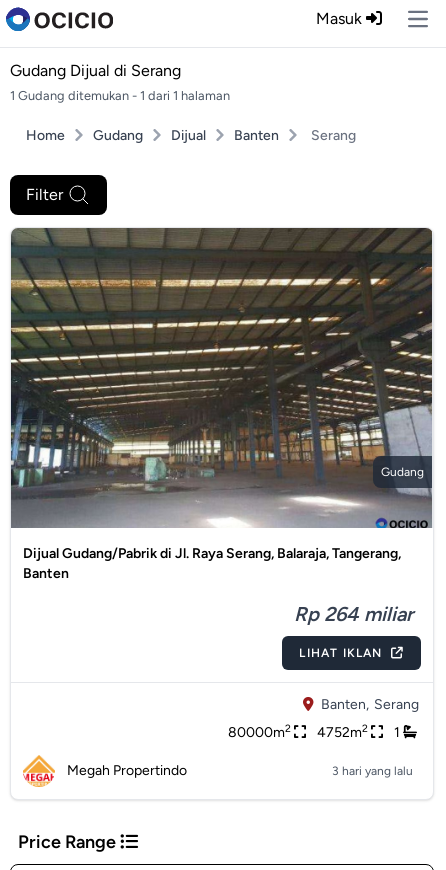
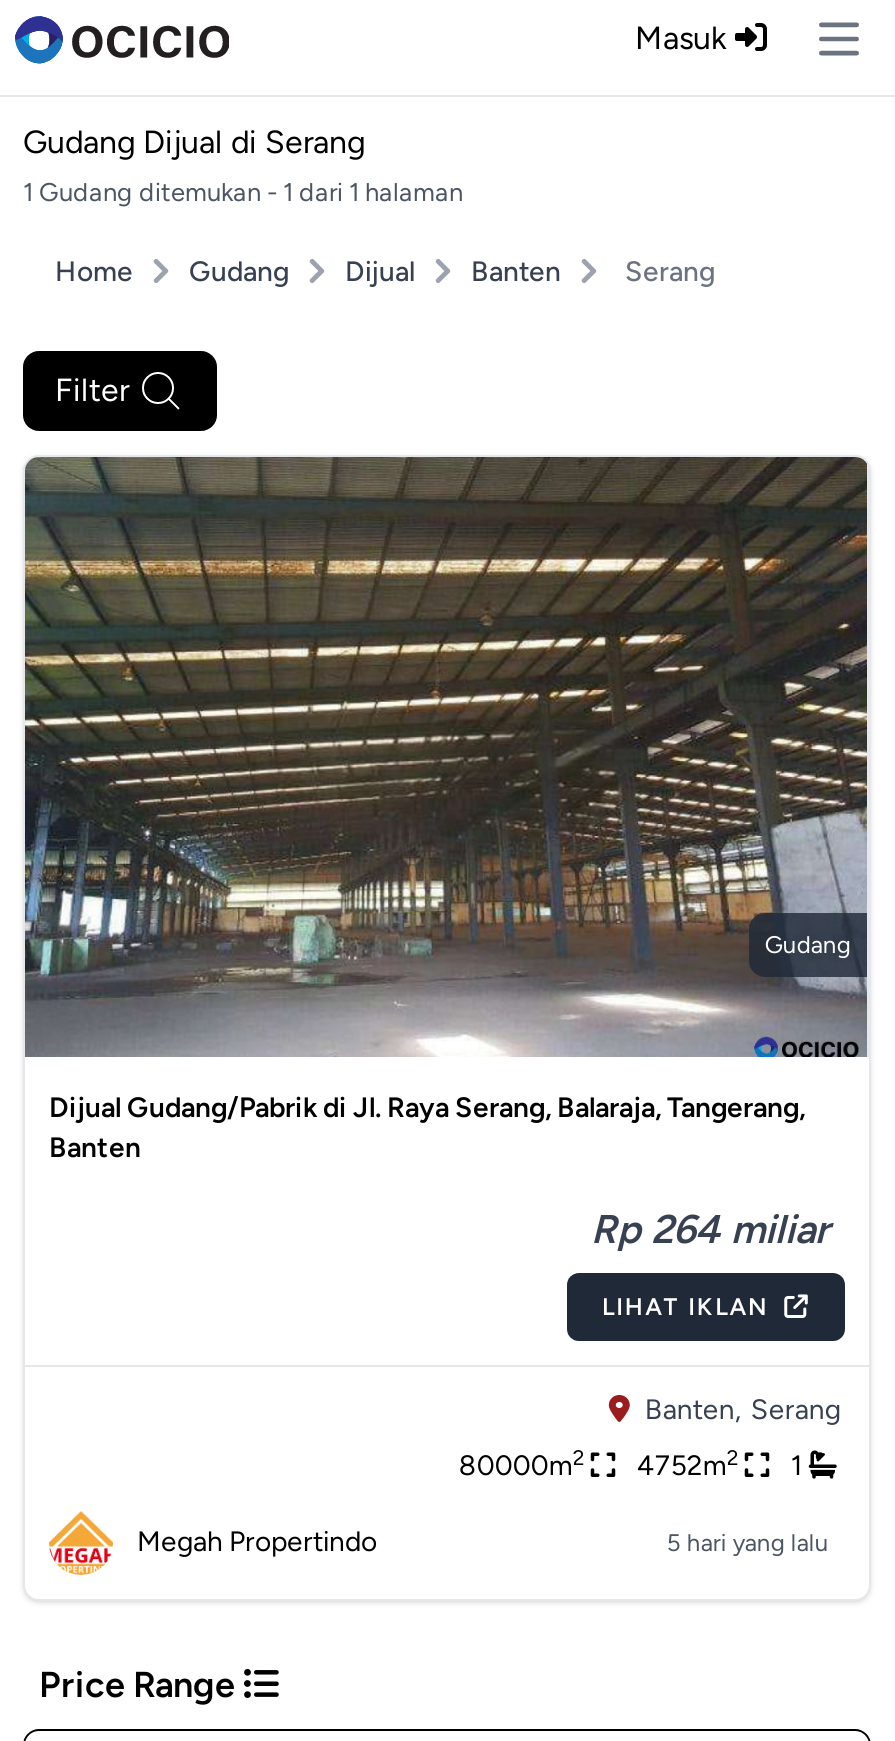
[332,764,413,778] 3 hari yang lalu -> [667,1529,829,1557] 5 hari yang lalu

